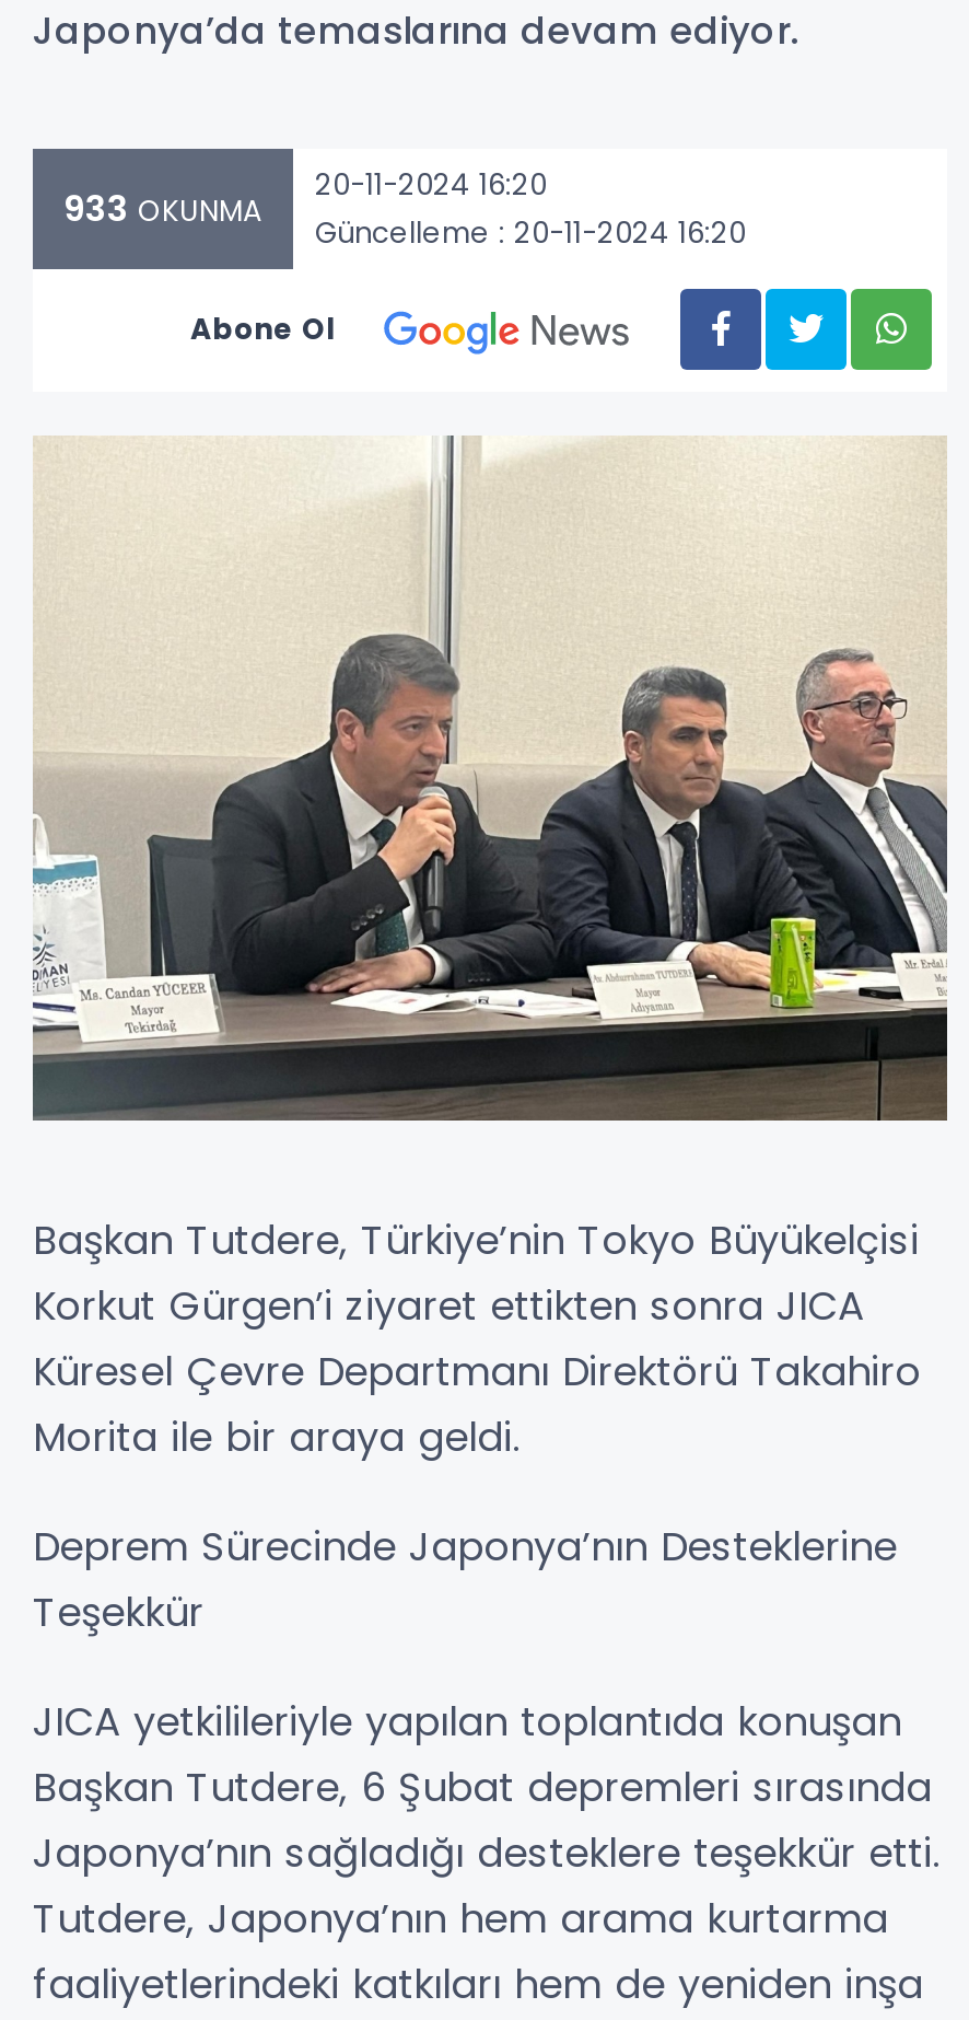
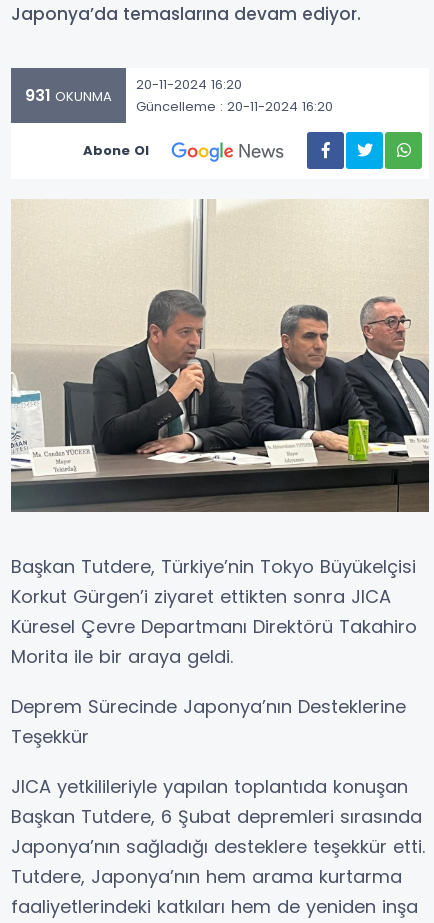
[63,163,746,253] 933 OKUNMA 20-11-2024 16:20 Güncelleme : 20-11-2024 16:20 -> [25,74,333,115] 931 OKUNMA 20-11-2024 16:20 Güncelleme : 20-11-2024 16:20

